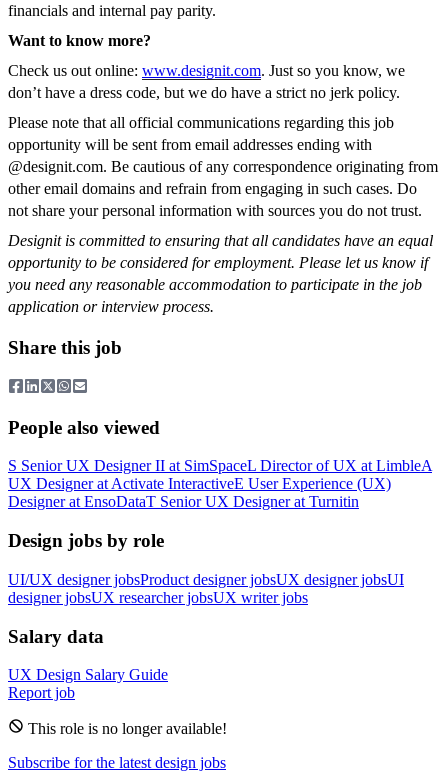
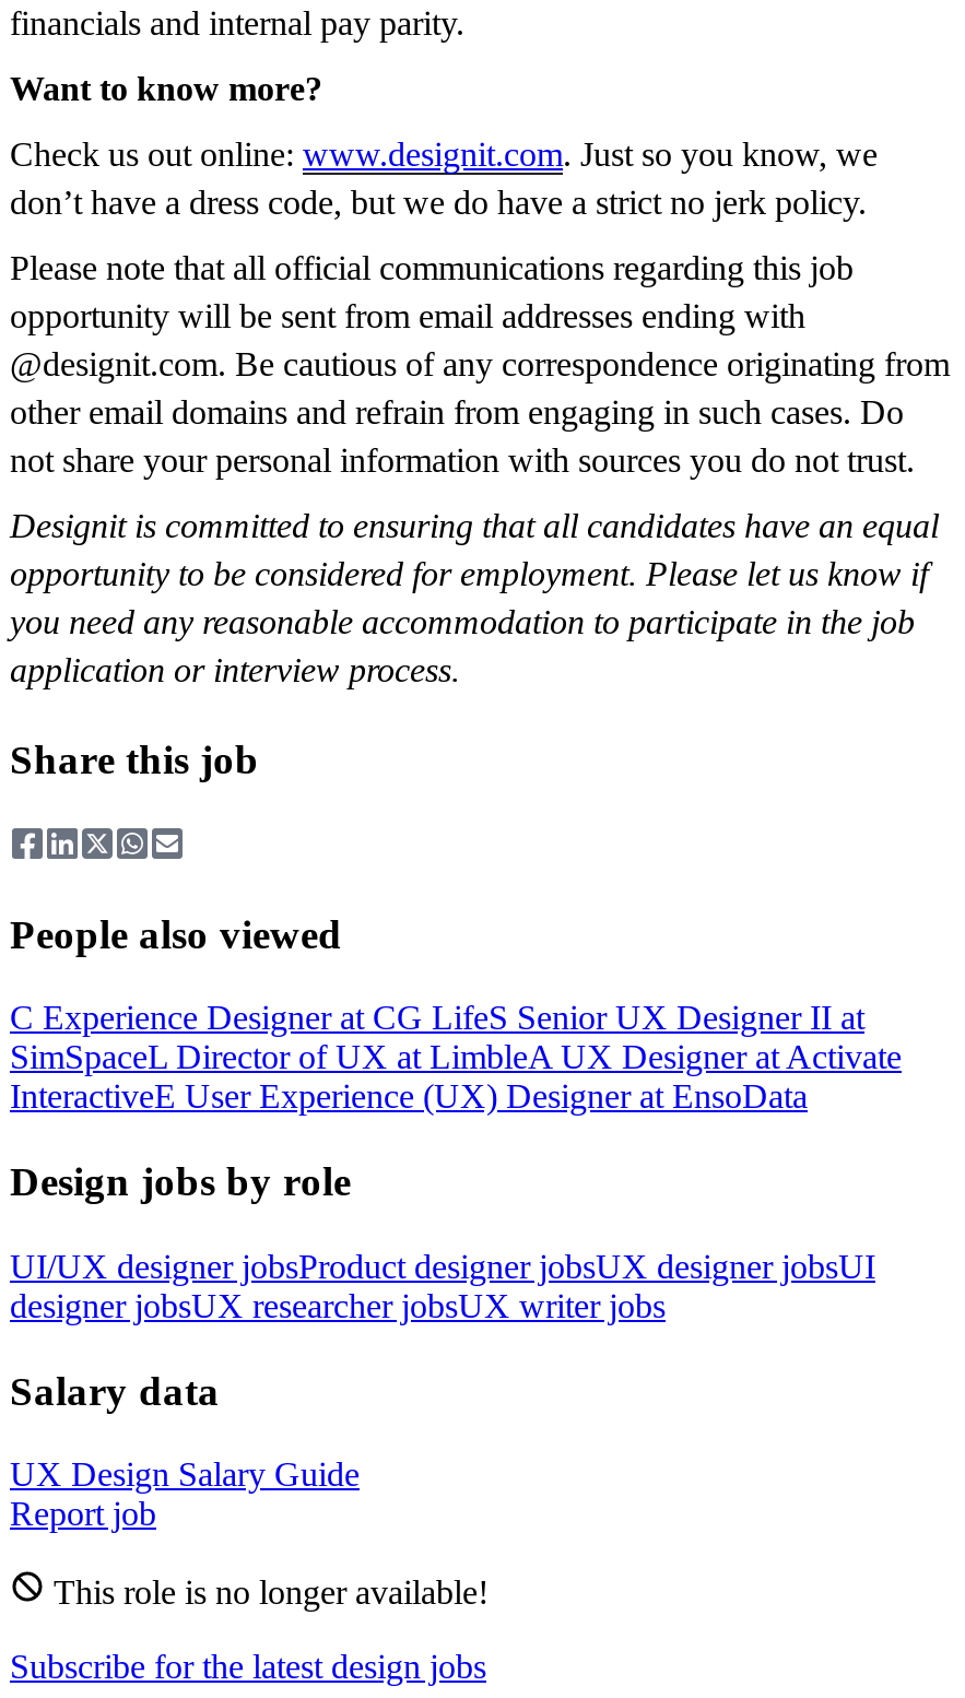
[8,457,432,510] S Senior UX Designer II at SimSpaceL Director of UX at LimbleA | UX Designer at Activate InteractiveE User Experience (UX) | Designer at EnsoDataT Senior UX Designer at Turnitin -> [10,999,902,1115] C Experience Designer at CG LifeS Senior UX Designer II at | SimSpaceL Director of UX at LimbleA UX Designerat Activate | InteractiveE User Experience (UX) Designer at EnsoData

